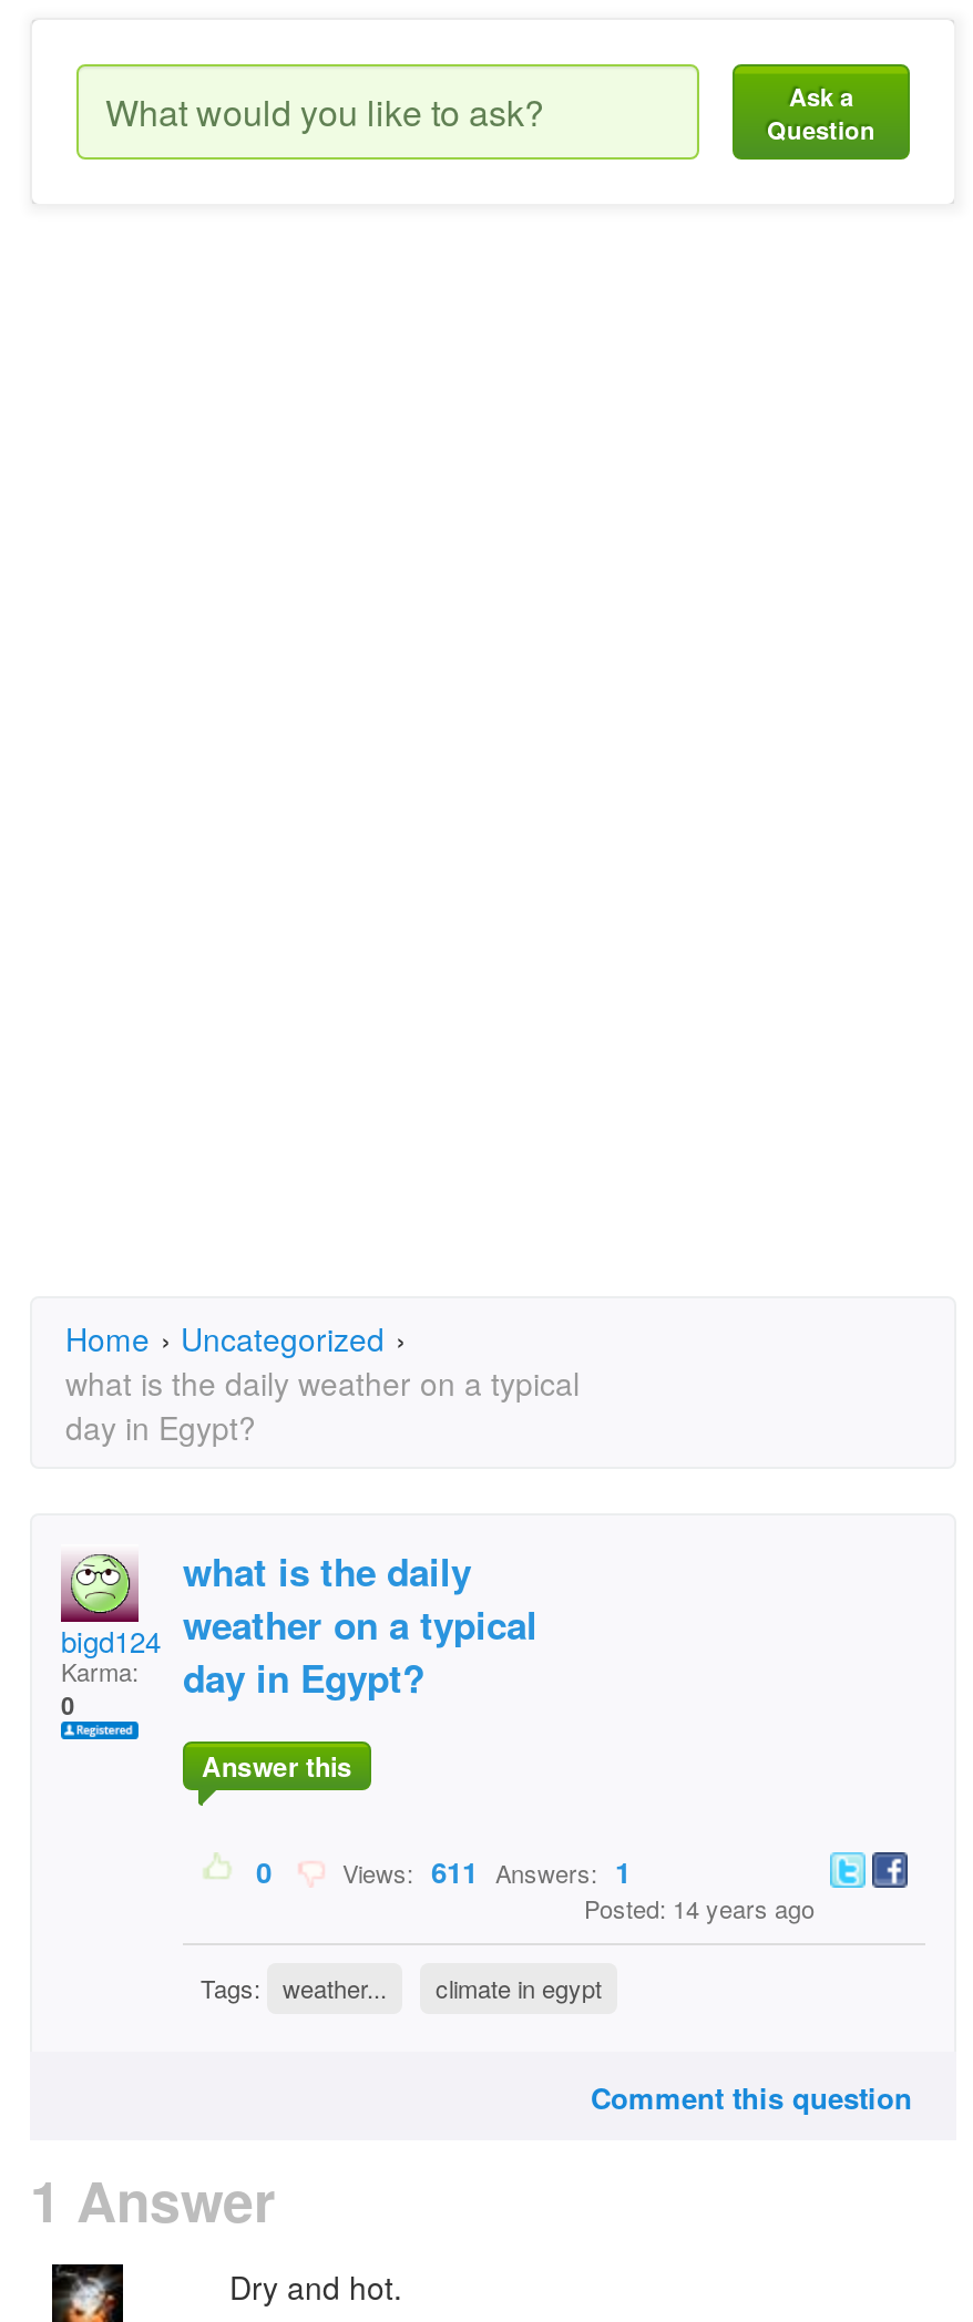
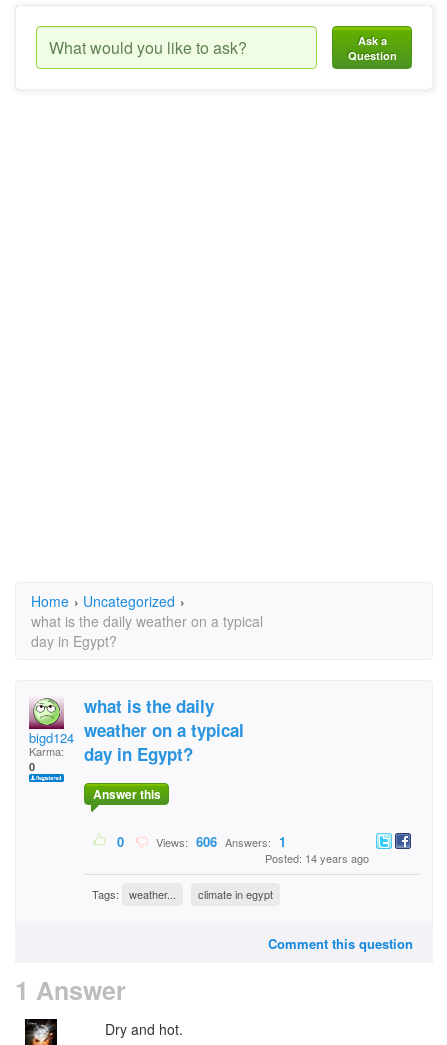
[329,1850,631,1892] Views: 611 Answers: 1 -> [150,832,286,851] Views: 606 Answers: 1

